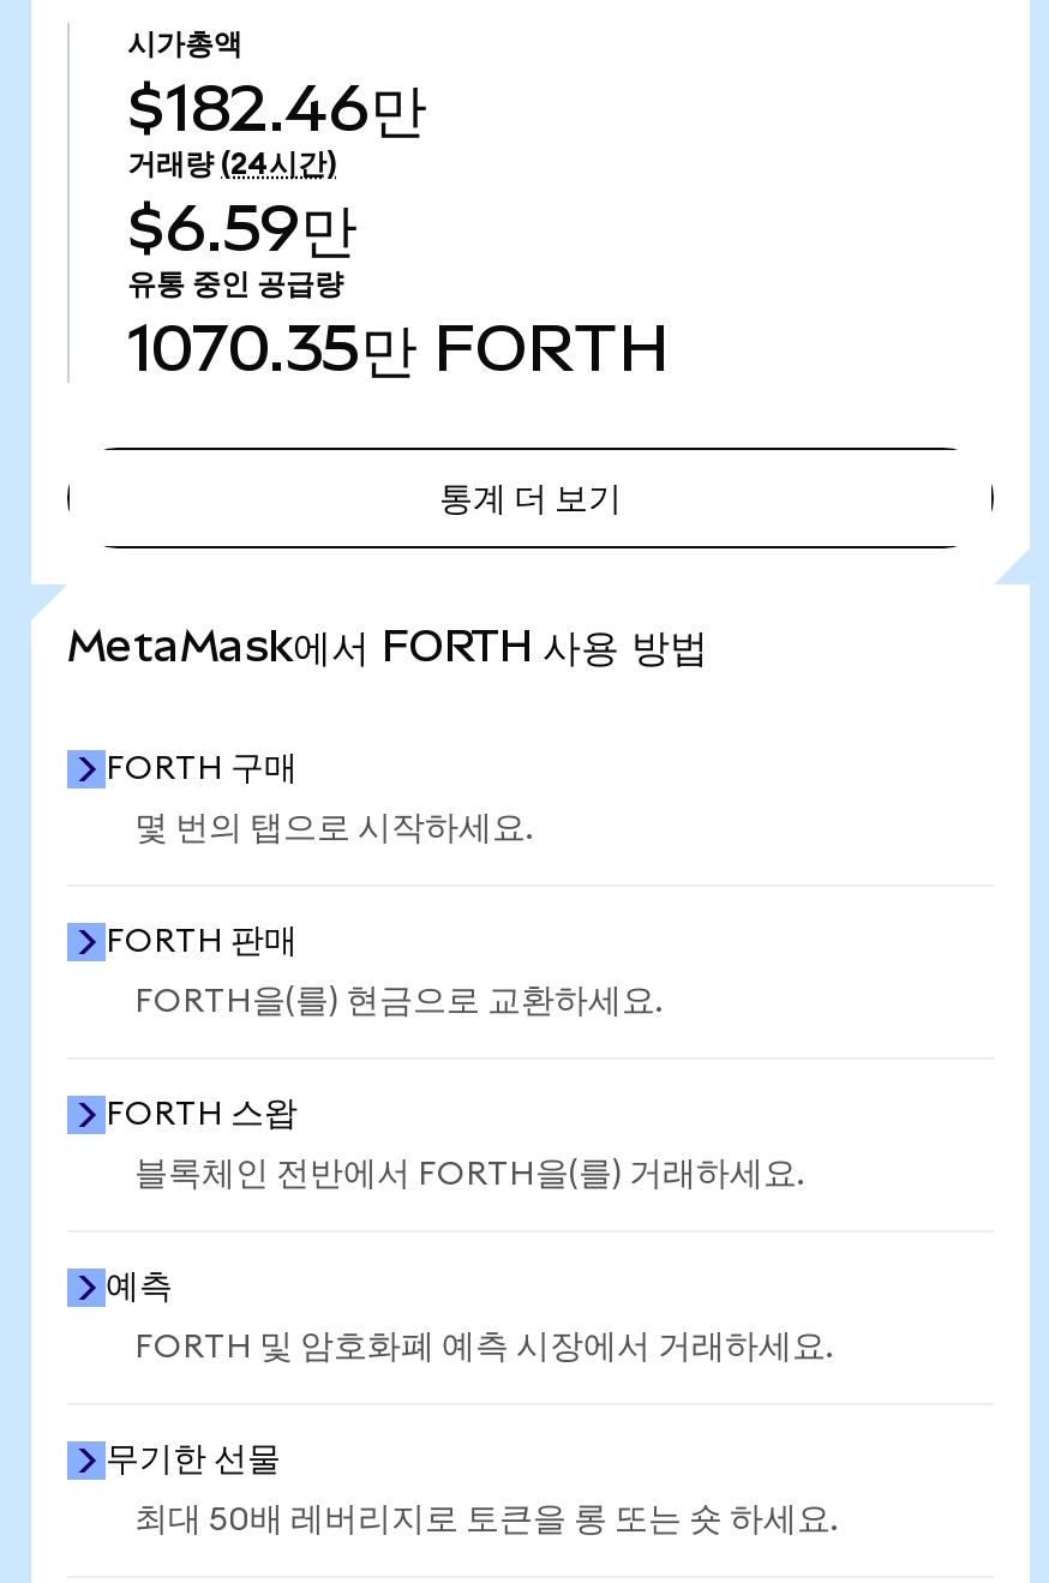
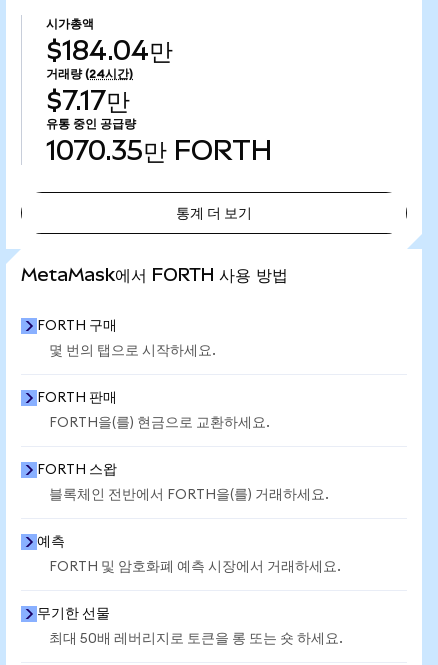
[127,71,427,145] $182.46만 -> [46,35,173,66] $184.04만
[127,191,358,265] $6.59만 -> [46,85,130,116] $7.17만

